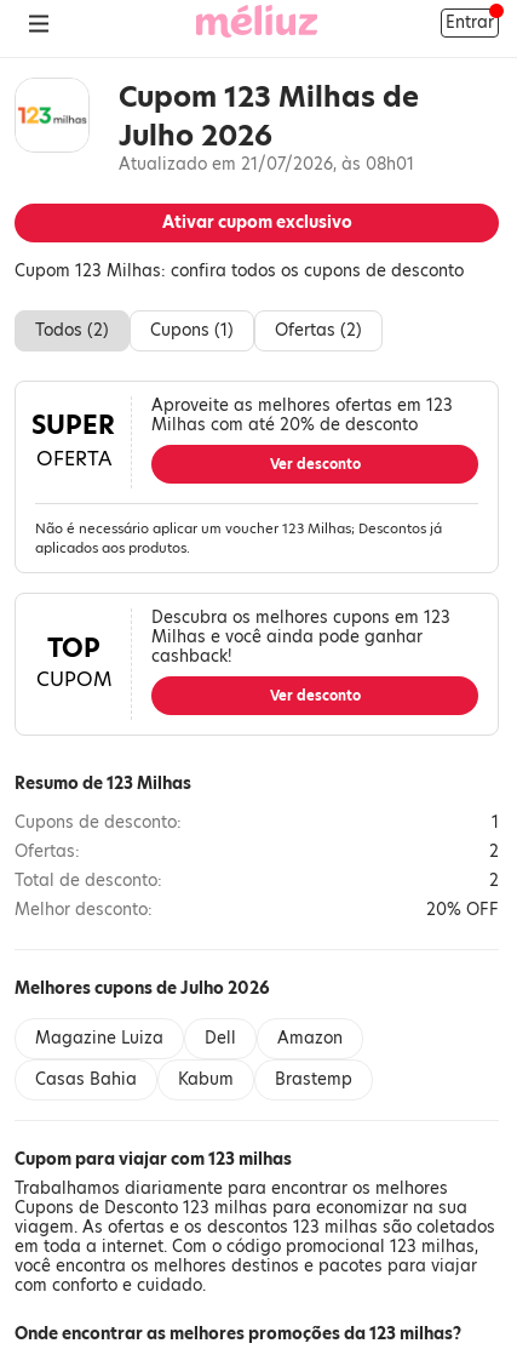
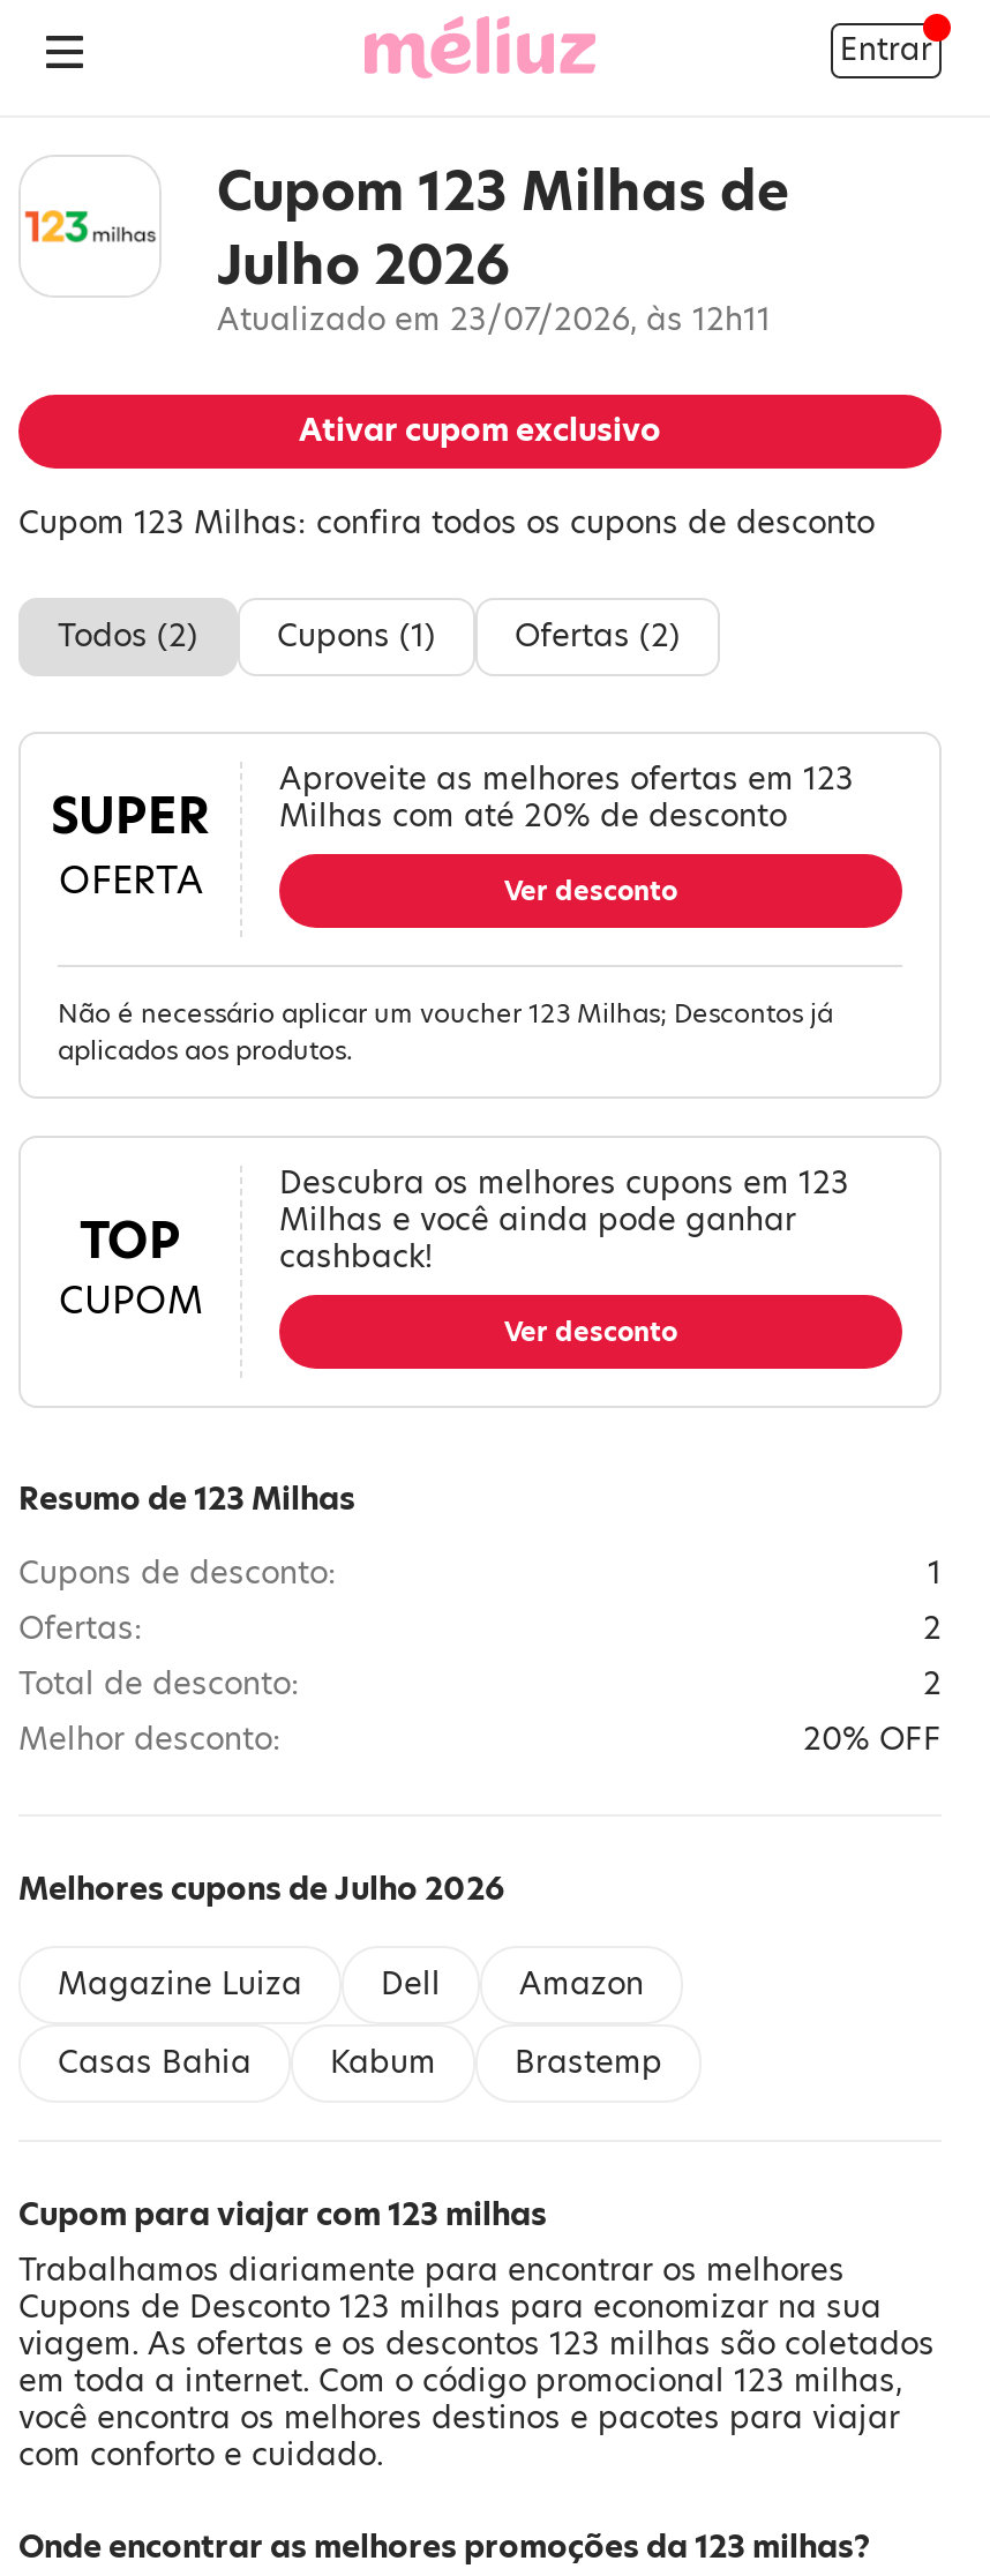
[119,153,414,176] Atualizado em 21/07/2026, às 08h01 -> [217,298,771,342] Atualizado em 23/07/2026, às 12h11

